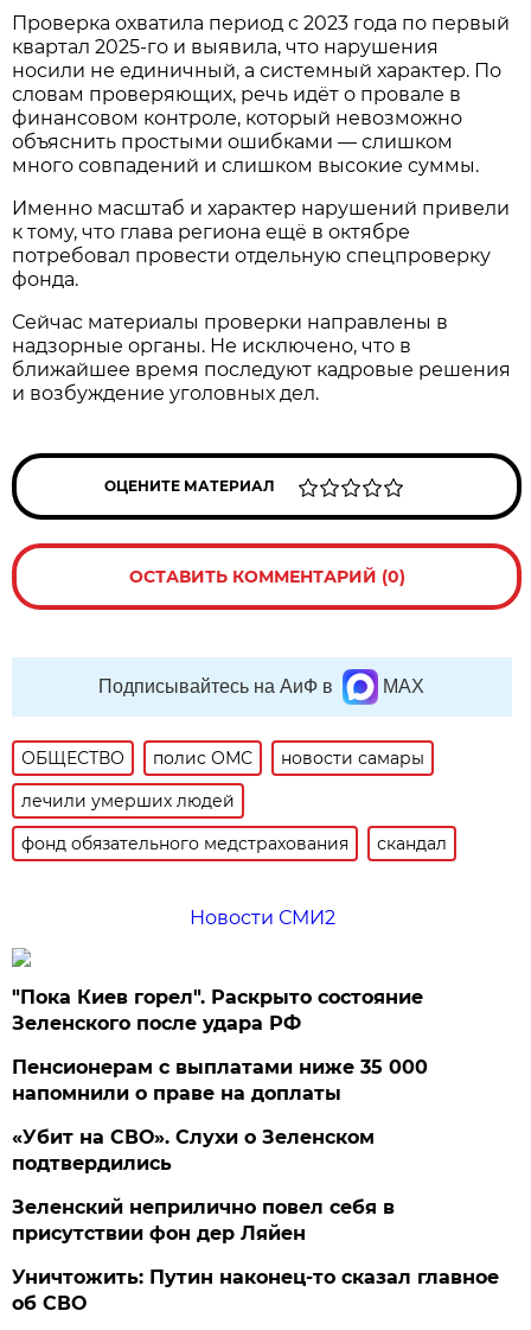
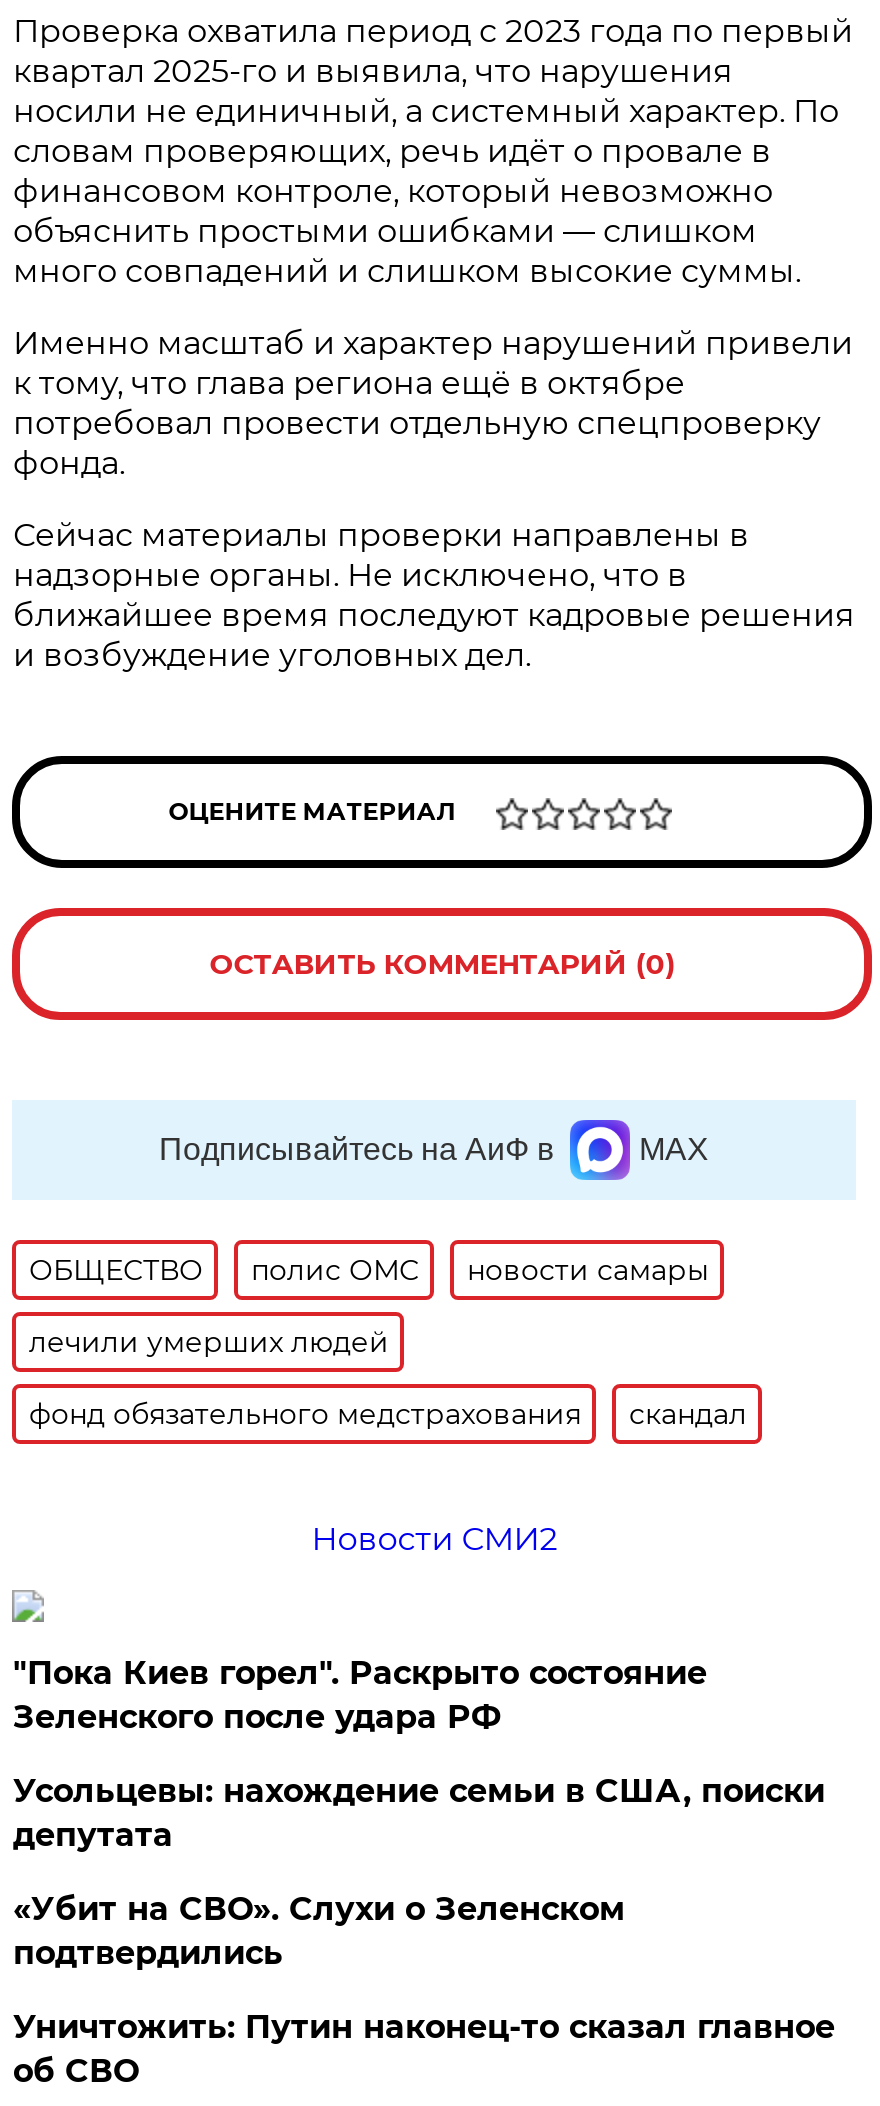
[12,1056,428,1105] Пенсионерам с выплатами ниже 35 000 | напомнили о праве на доплаты -> [13,1772,825,1854] Усольцевы: нахождение семьи в США, поиски | депутата
[12,1196,395,1245] Зеленский неприлично повел cебя в | присутствии фон дер Ляйен -> none

